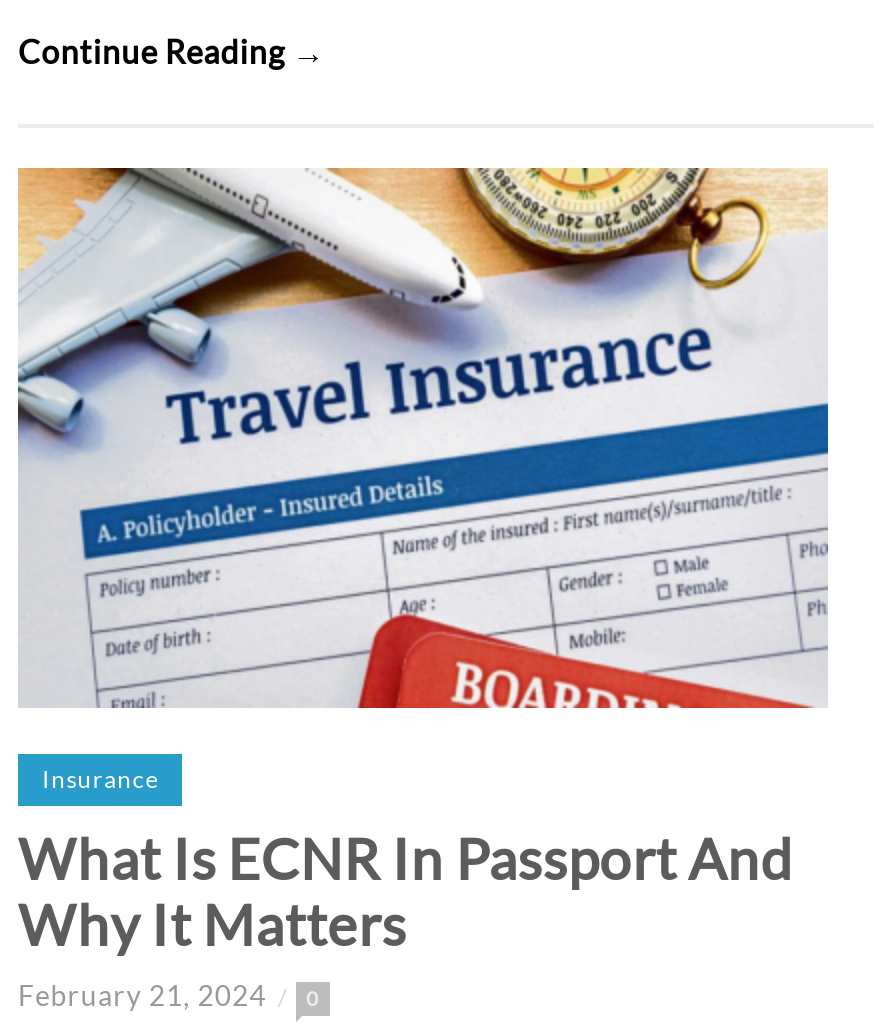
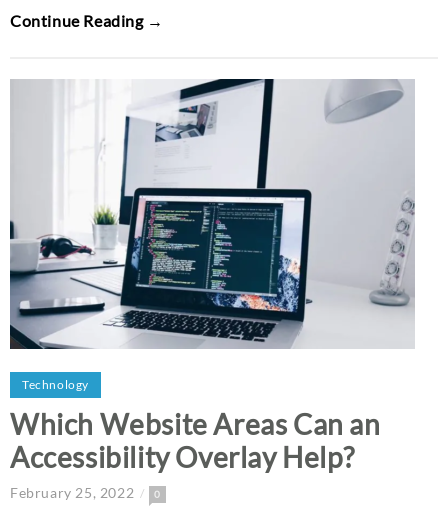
[18,166,830,1013] [image] | Insurance | What Is ECNR In Passport And | Why It Matters | February 21, 2024 -> [9,78,415,501] [image] | Technology | Which Website Areas Can an | Accessibility Overlay Help? | February 25, 2022

